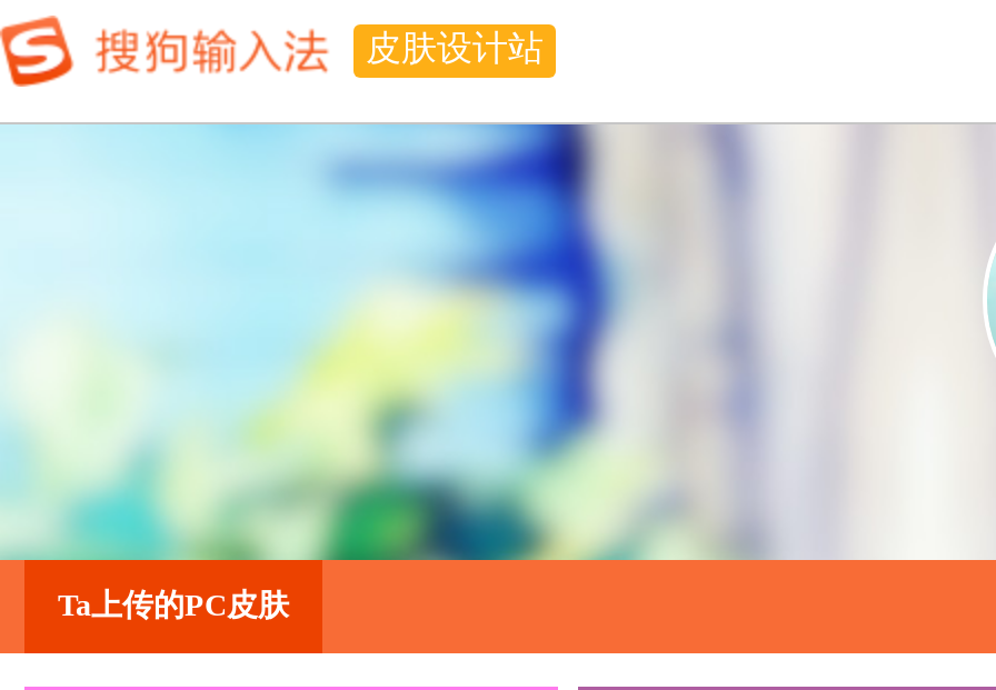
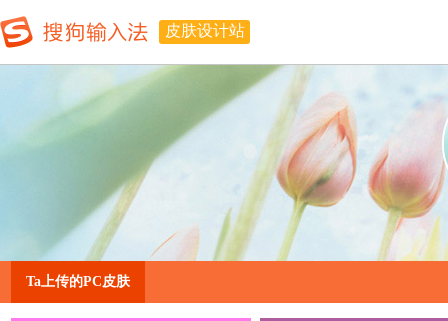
[7,122,989,562] [image] -> [3,64,445,262] [image]

